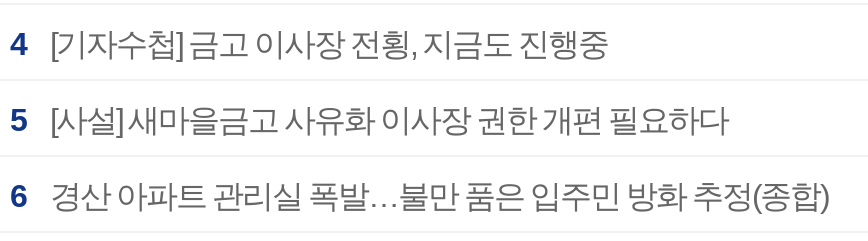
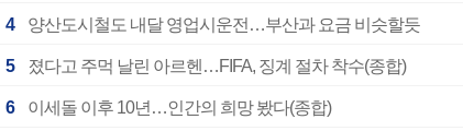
[50,27,608,61] [기자수첩] 금고 이사장 전횡, 지금도 진행중 -> [27,15,420,34] 양산도시철도 내달 영업시운전…부산과 요금 비슷할듯
[50,103,728,137] [사설] 새마을금고 사유화 이사장 권한 개편 필요하다 -> [27,57,406,75] 졌다고 주먹 날린 아르헨…FIFA, 징계 절차 착수(종합)
[50,179,828,213] 경산 아파트 관리실 폭발…불만 품은 입주민 방화 추정(종합) -> [27,98,331,117] 이세돌 이후 10년…인간의 희망 봤다(종합)

